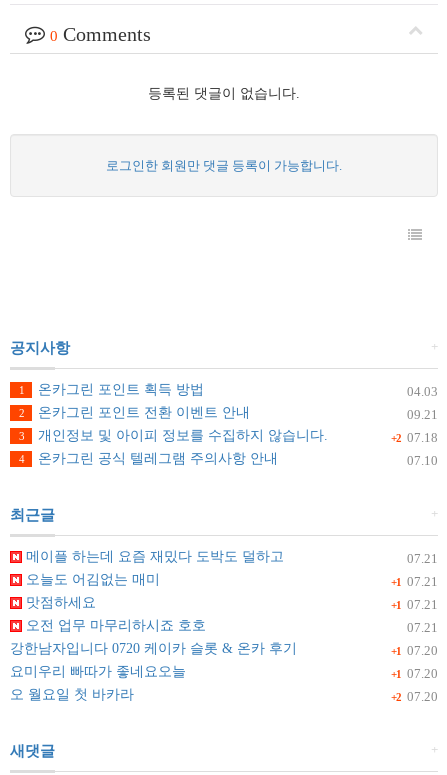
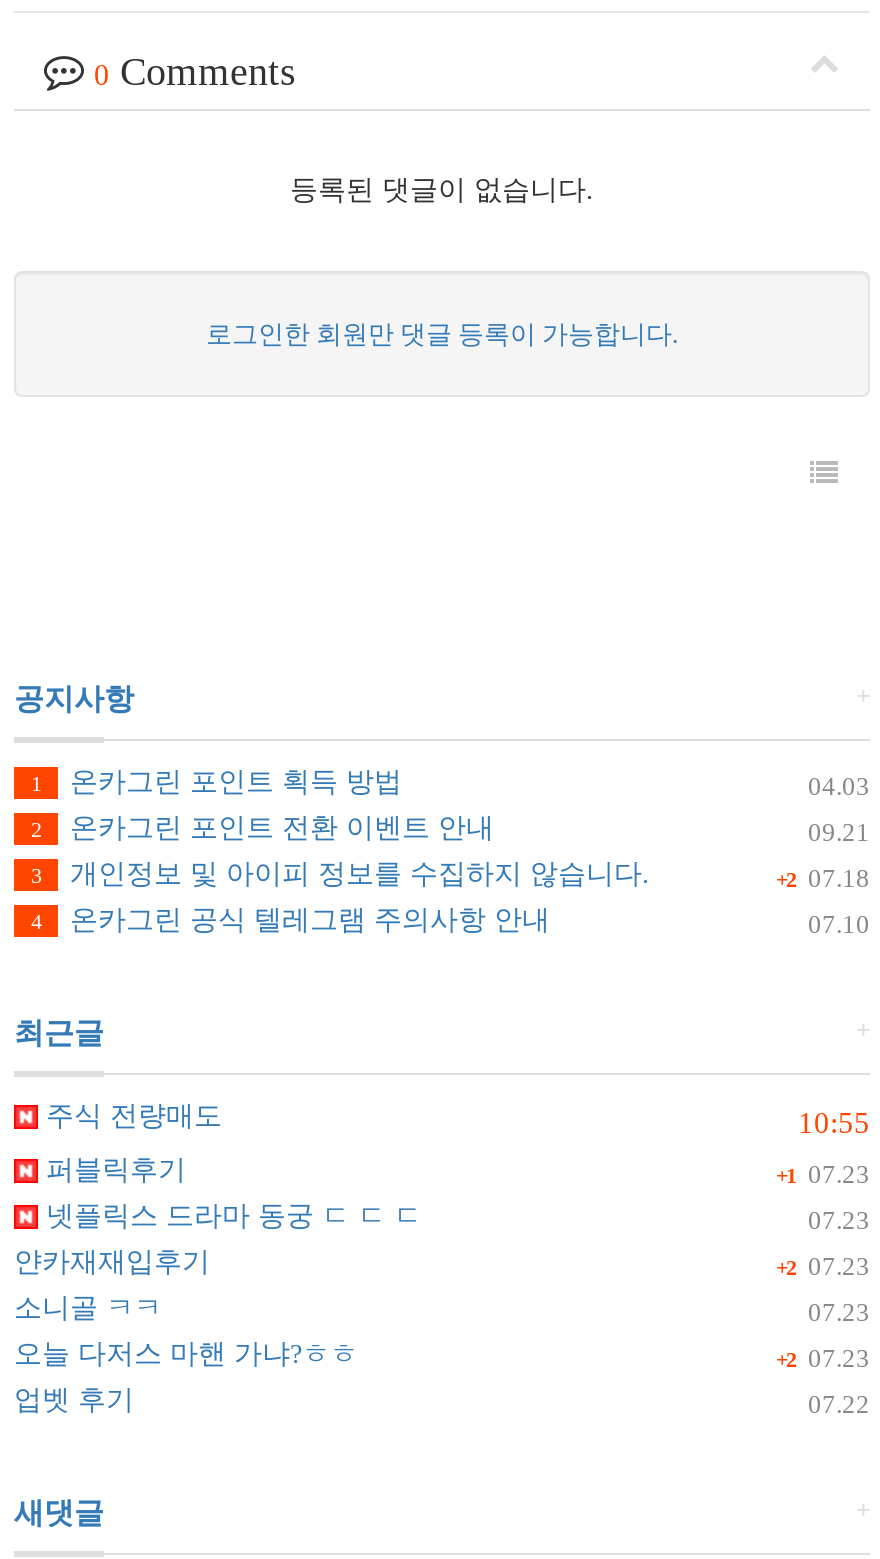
[22,549,438,566] 07.21 | 메이플 하는데 요즘 재밌다 도박도 덜하고 -> [38,1101,870,1139] 10:55 | 주식 전량매도
[22,572,438,589] +1 07.21 | 오늘도 어김없는 매미 -> [38,1155,870,1189] +1 07.23 | 퍼블릭후기
[22,595,438,612] +1 07.21 | 맛점하세요 -> [38,1201,870,1235] 07.23 | 넷플릭스 드라마 동궁 ㄷ ㄷ ㄷ
[22,618,438,635] 07.21 | 오전 업무 마무리하시죠 호호 -> [14,1247,870,1281] +2 07.23 | 얀카재재입후기
[10,641,438,658] +1 07.20 | 강한남자입니다 0720 케이카 슬롯 & 온카 후기 -> [14,1293,870,1327] 07.23 | 소니골 ㅋㅋ
[10,664,438,681] +1 07.20 | 요미우리 빠따가 좋네요오늘 -> [14,1339,870,1373] +2 07.23 | 오늘 다저스 마핸 가냐?ㅎㅎ
[10,687,438,704] +2 07.20 | 오 월요일 첫 바카라 -> [14,1385,870,1419] 07.22 | 업벳 후기

